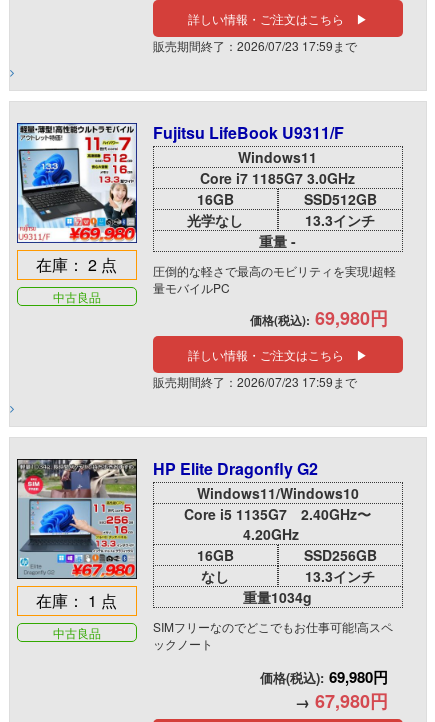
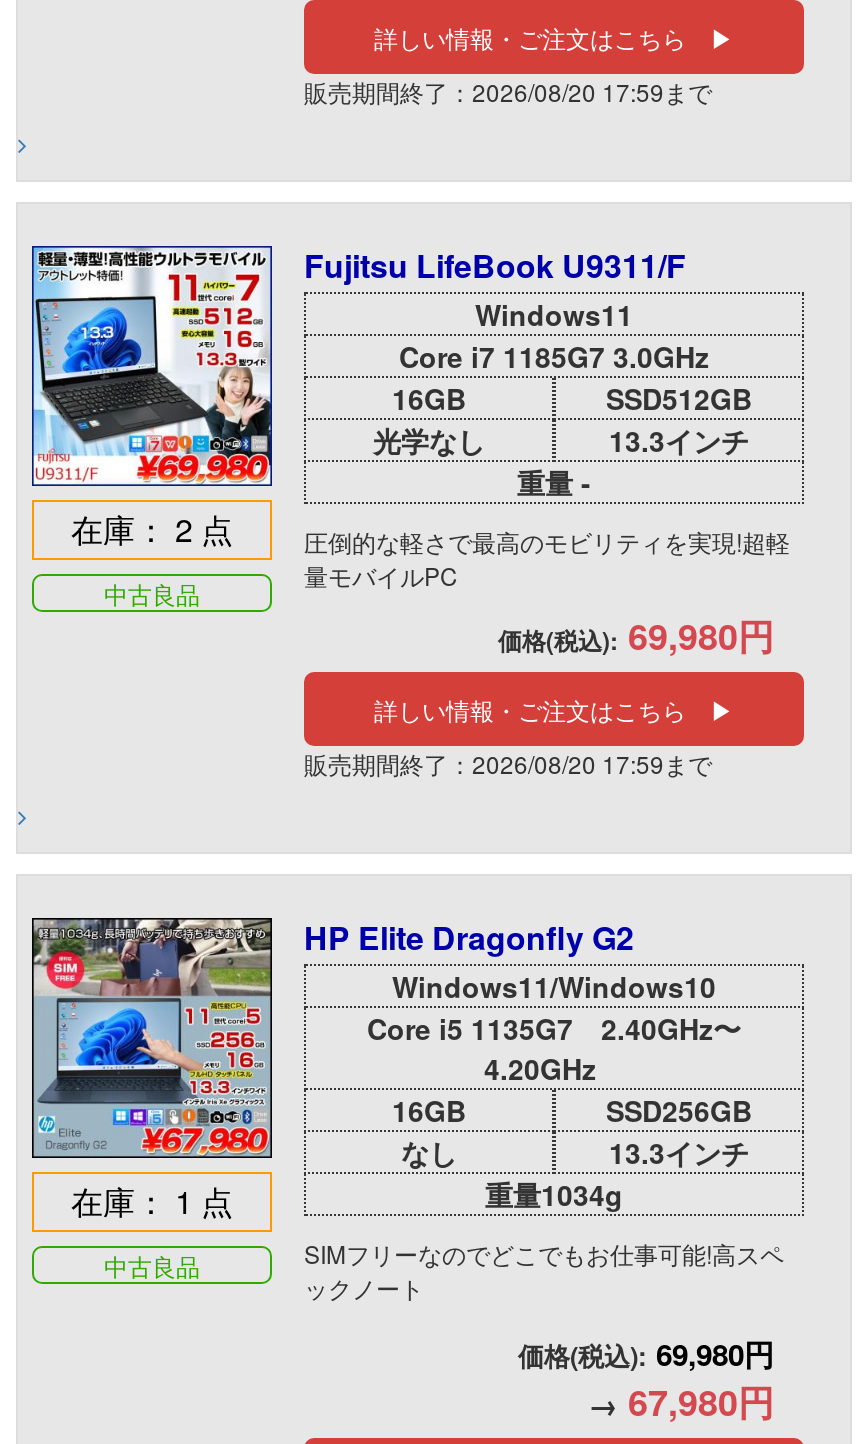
[153,37,357,54] 販売期間終了：2026/07/23 17:59まで -> [304,74,712,108] 販売期間終了：2026/08/20 17:59まで
[153,373,357,390] 販売期間終了：2026/07/23 17:59まで -> [304,746,712,780] 販売期間終了：2026/08/20 17:59まで

